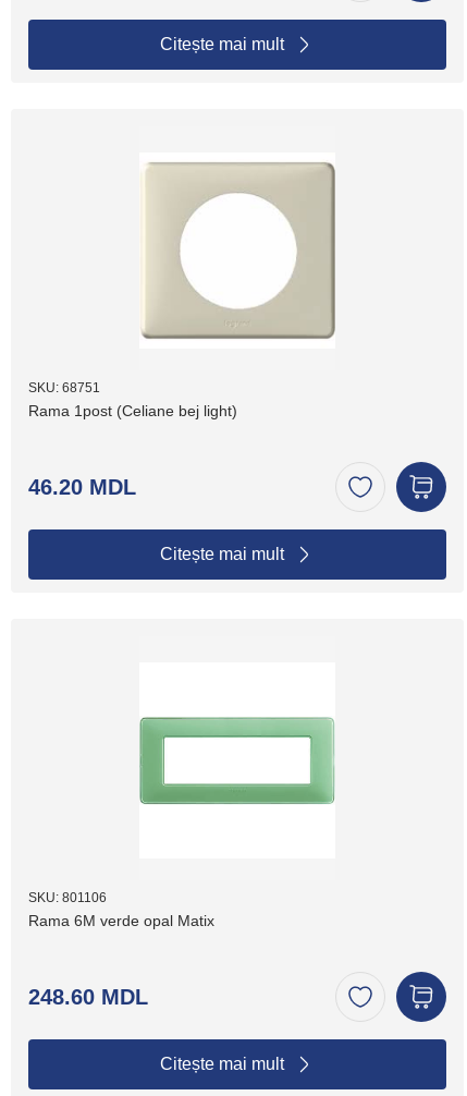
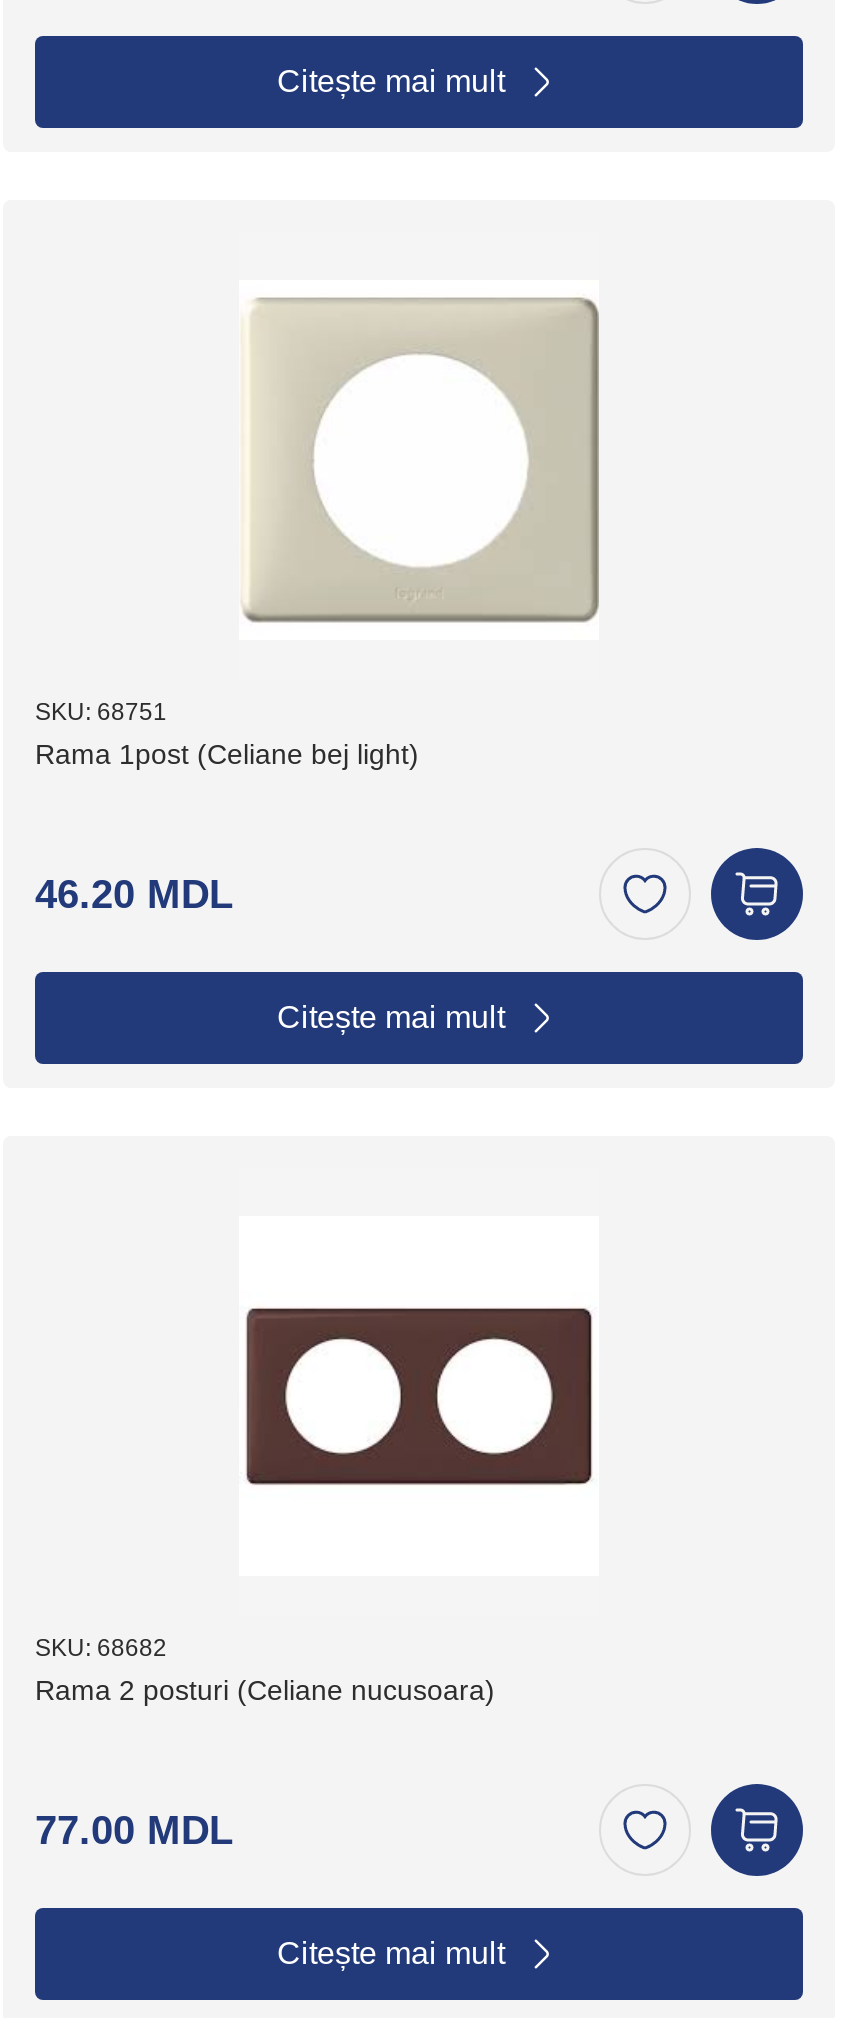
[139,713,335,808] [image] -> [239,1306,597,1486] [image]
[28,890,107,905] SKU: 801106 -> [35,1634,167,1662] SKU: 68682
[28,912,214,929] Rama 6M verde opal Matix -> [35,1674,495,1706] Rama 2 posturi (Celiane nucusoara)
[28,985,148,1009] 248.60 MDL -> [35,1808,233,1852] 77.00 MDL

